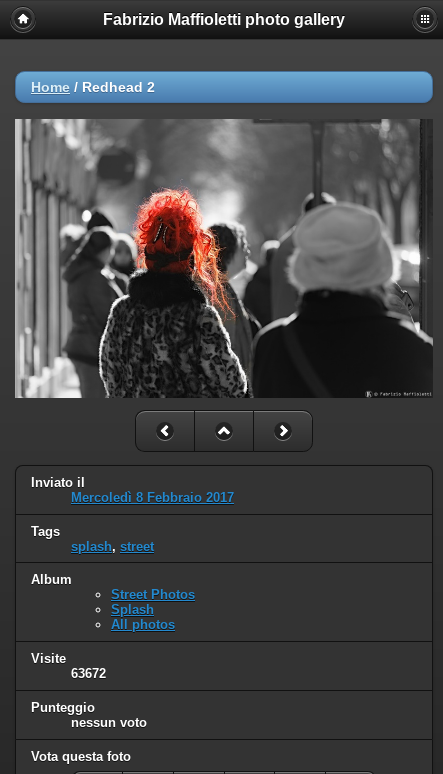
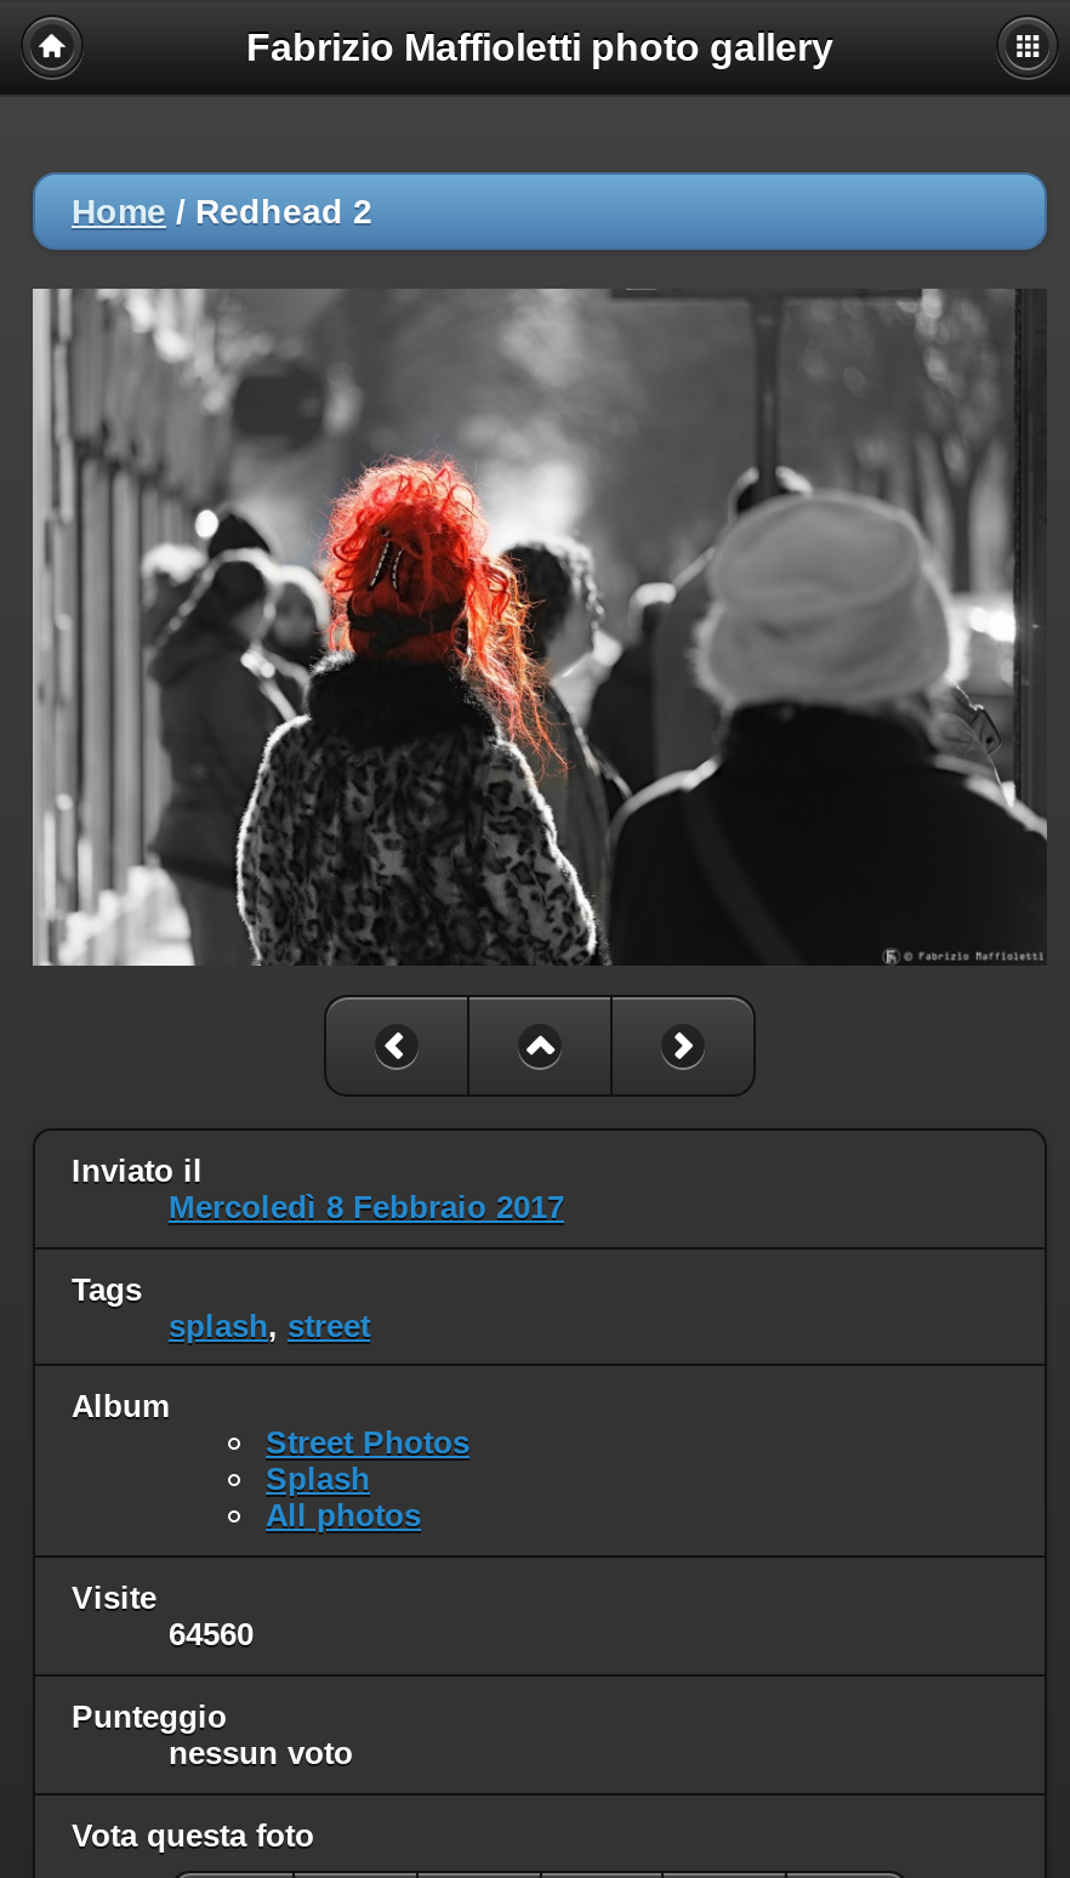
[71,666,106,681] 63672 -> [169,1617,254,1653] 64560

